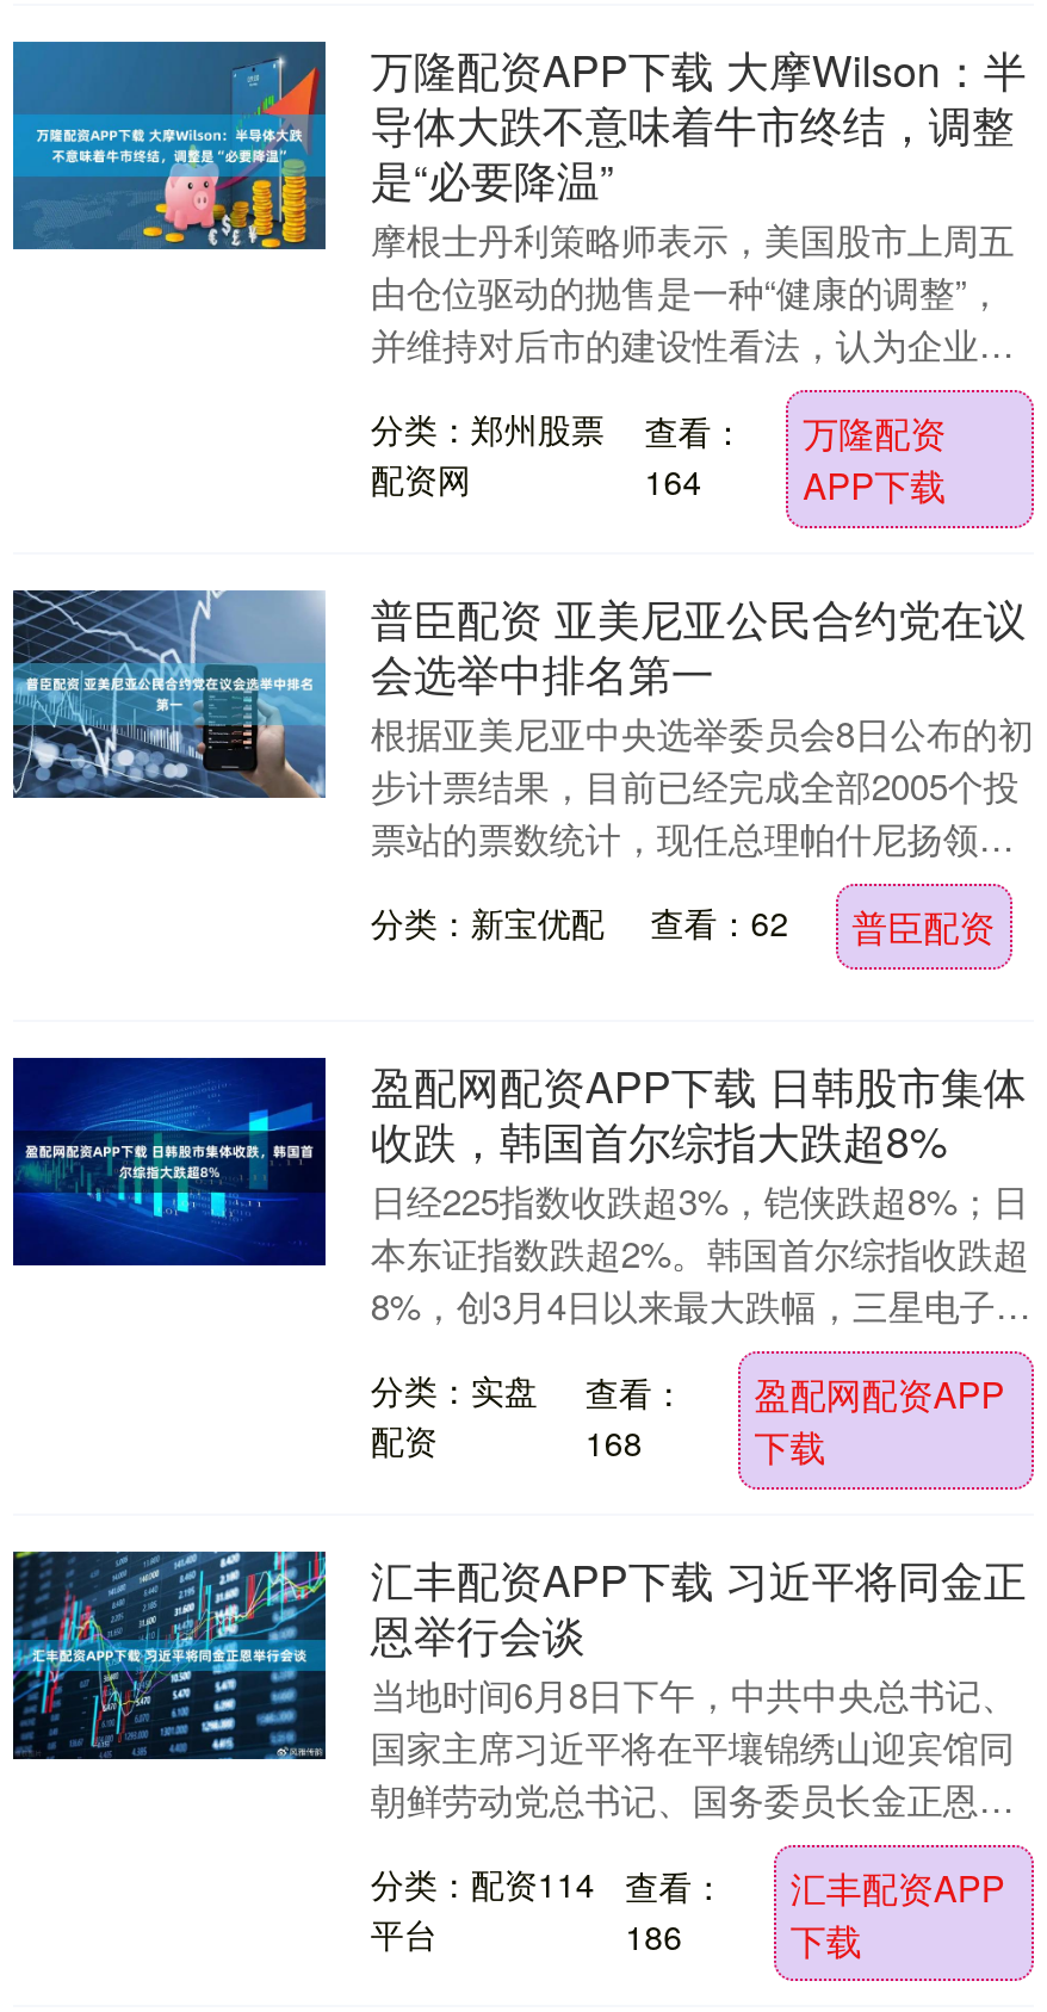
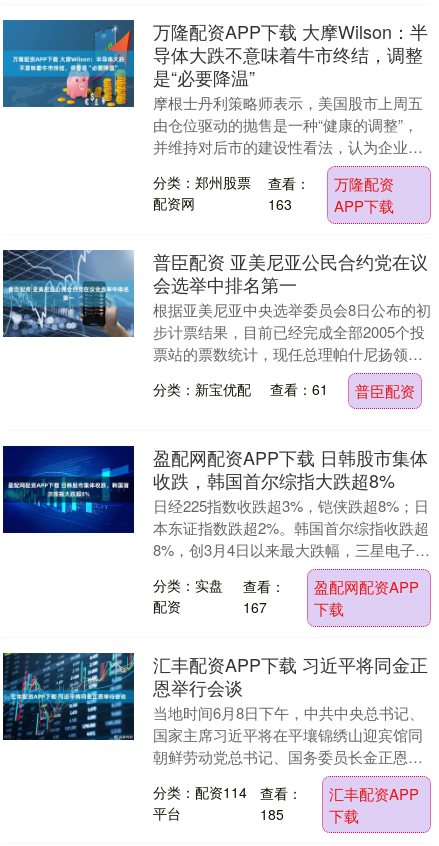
[644,456,702,504] 164 -> [268,194,292,214] 163
[650,897,789,945] 查看：62 -> [270,379,328,399] 查看：61
[585,1417,643,1465] 168 -> [243,597,267,617] 167
[625,1911,682,1958] 186 -> [260,803,284,823] 185

